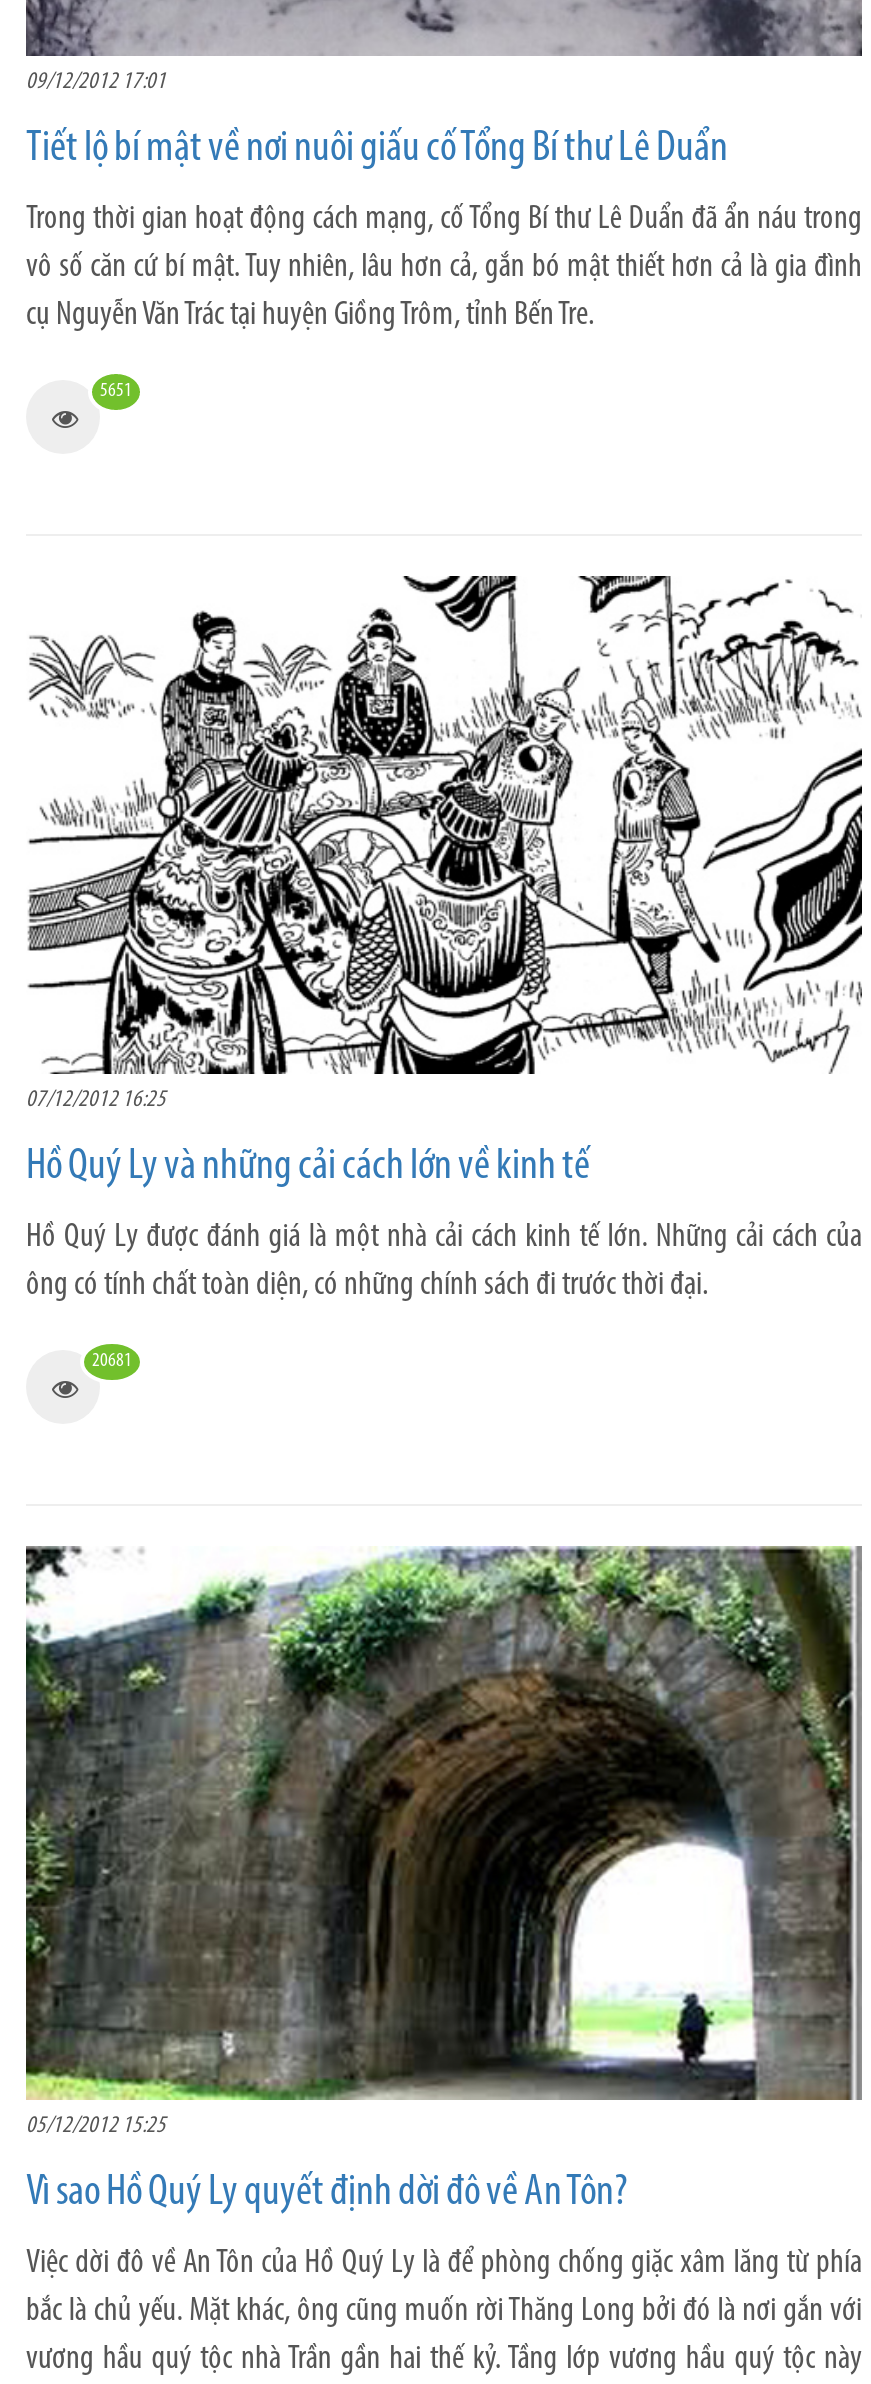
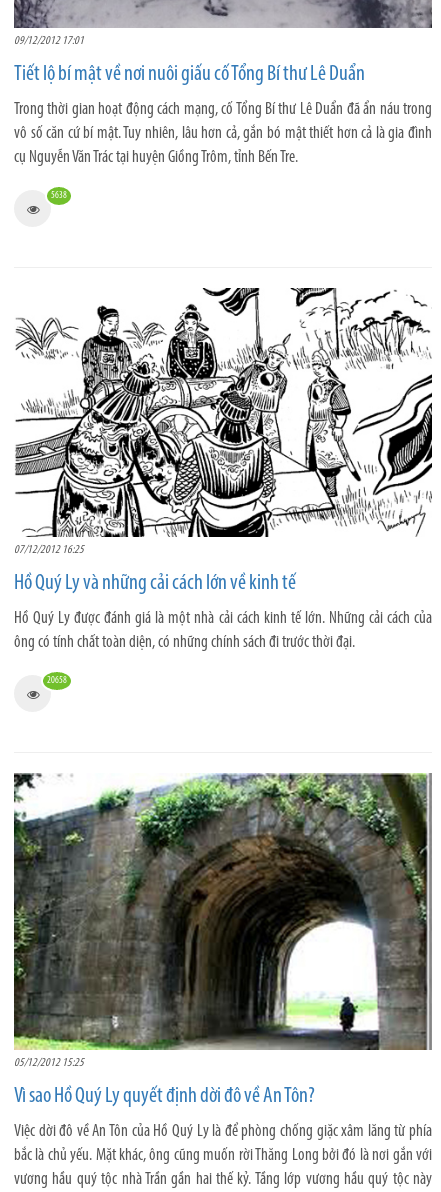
[100,381,132,403] 5651 -> [51,190,67,201] 5638
[92,1351,132,1373] 20681 -> [47,675,67,686] 20658

